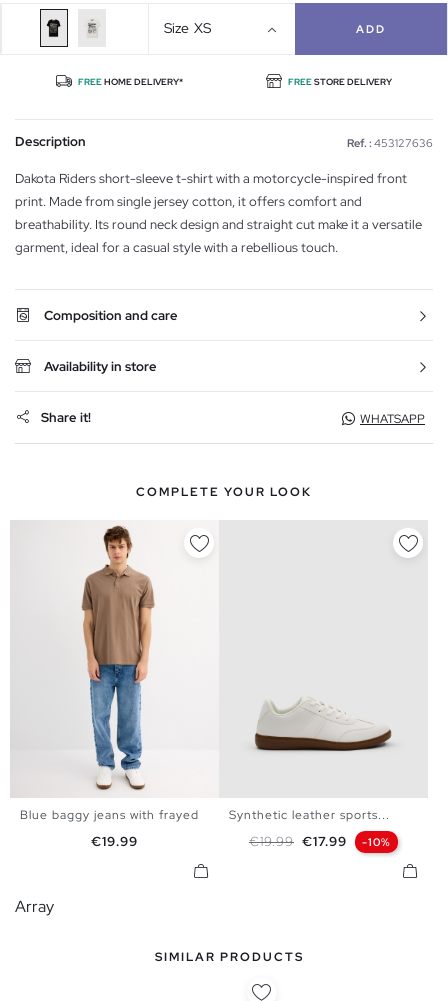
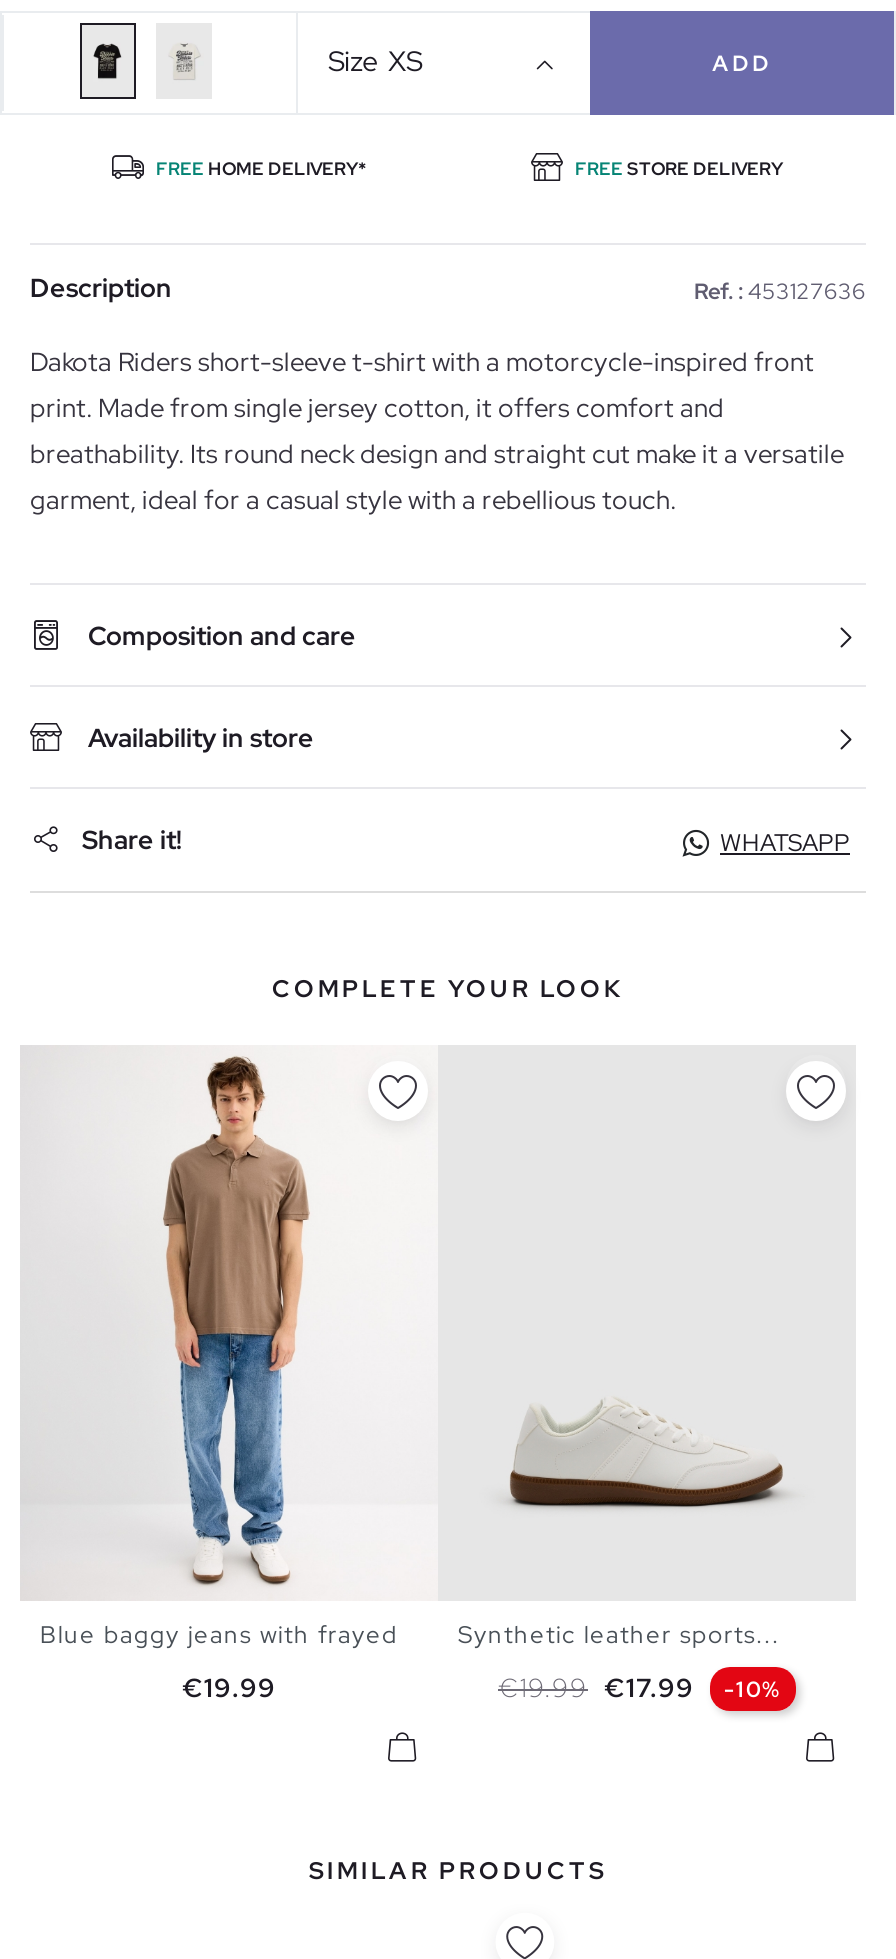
[15,896,54,917] Array -> none

